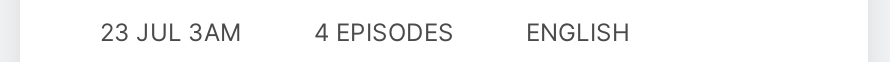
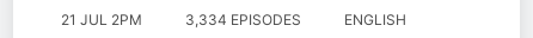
[100,17,454,47] 23 JUL 3AM | 4 EPISODES -> [61,11,301,28] 21 JUL 2PM | 3,334 EPISODES

